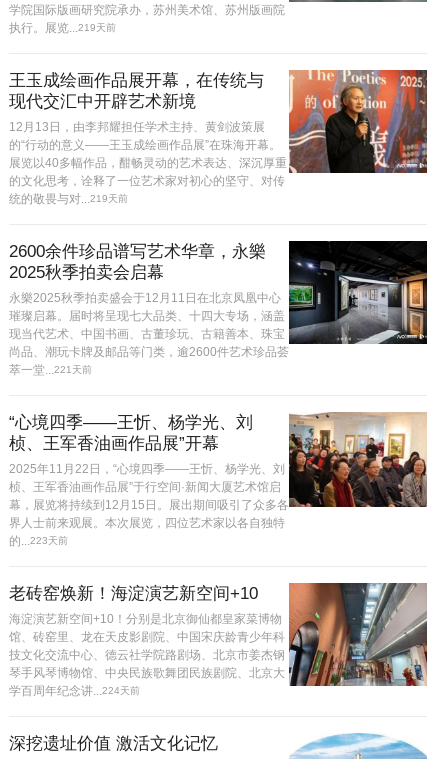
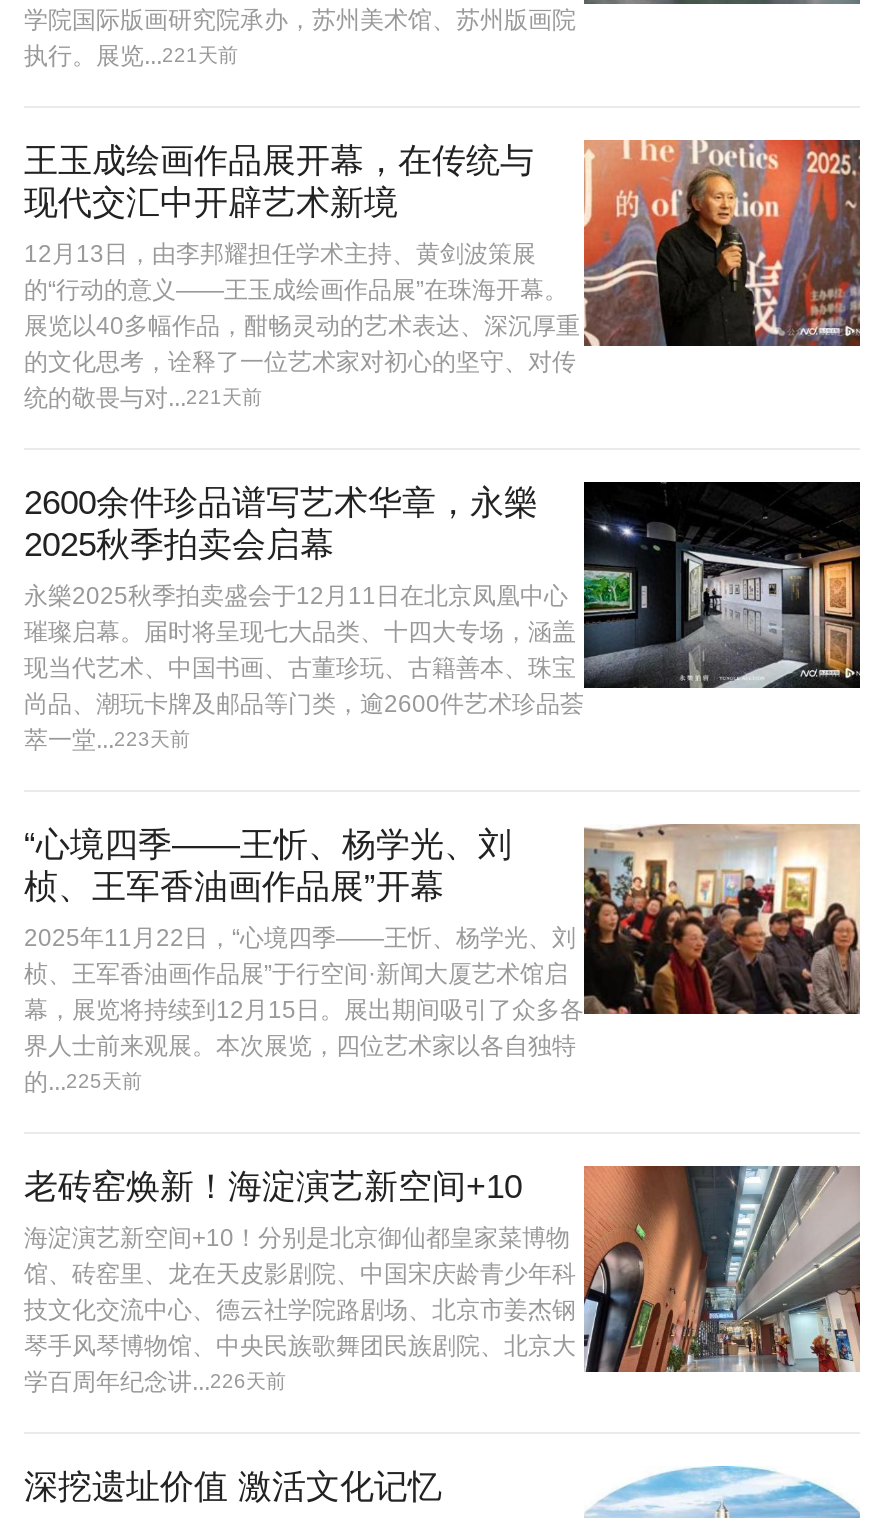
[9,20,116,34] 执行。展览...219天前 -> [24,41,238,69] 执行。展览...221天前
[9,191,128,205] 统的敬畏与对...219天前 -> [24,383,262,411] 统的敬畏与对...221天前
[9,362,92,376] 萃一堂...221天前 -> [24,725,190,753] 萃一堂...223天前
[9,533,68,547] 的...223天前 -> [24,1067,142,1095] 的...225天前
[9,683,140,697] 学百周年纪念讲...224天前 -> [24,1367,286,1395] 学百周年纪念讲...226天前

